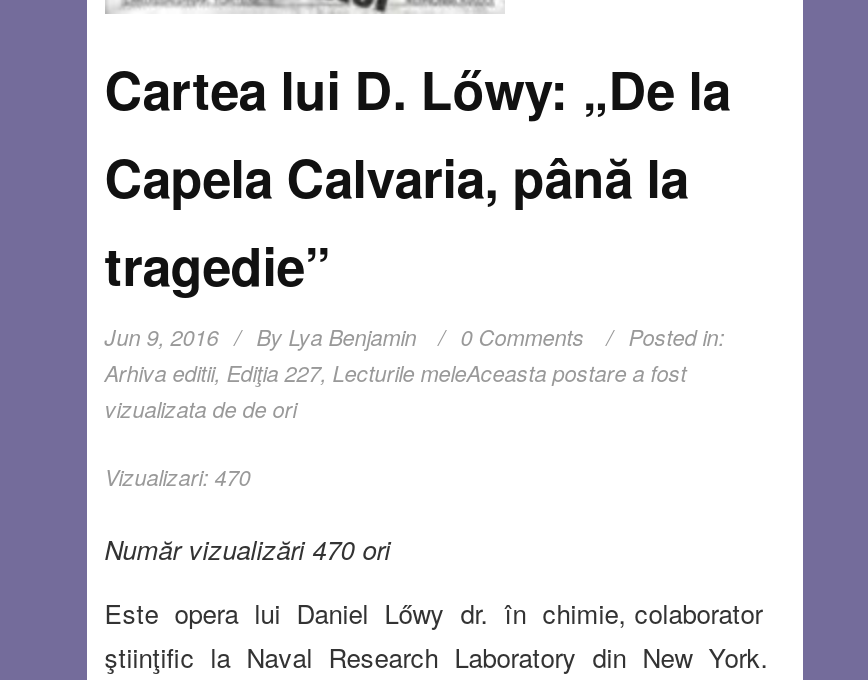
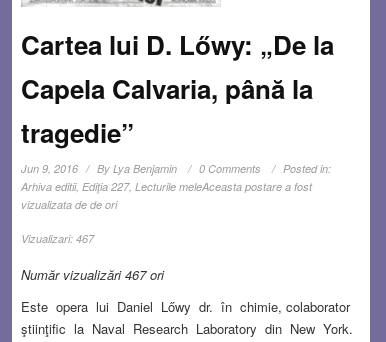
[105,462,251,492] Vizualizari: 470 -> [21,231,94,246] Vizualizari: 467
[105,530,391,568] Număr vizualizări 470 ori -> [21,265,164,284] Număr vizualizări 467 ori

